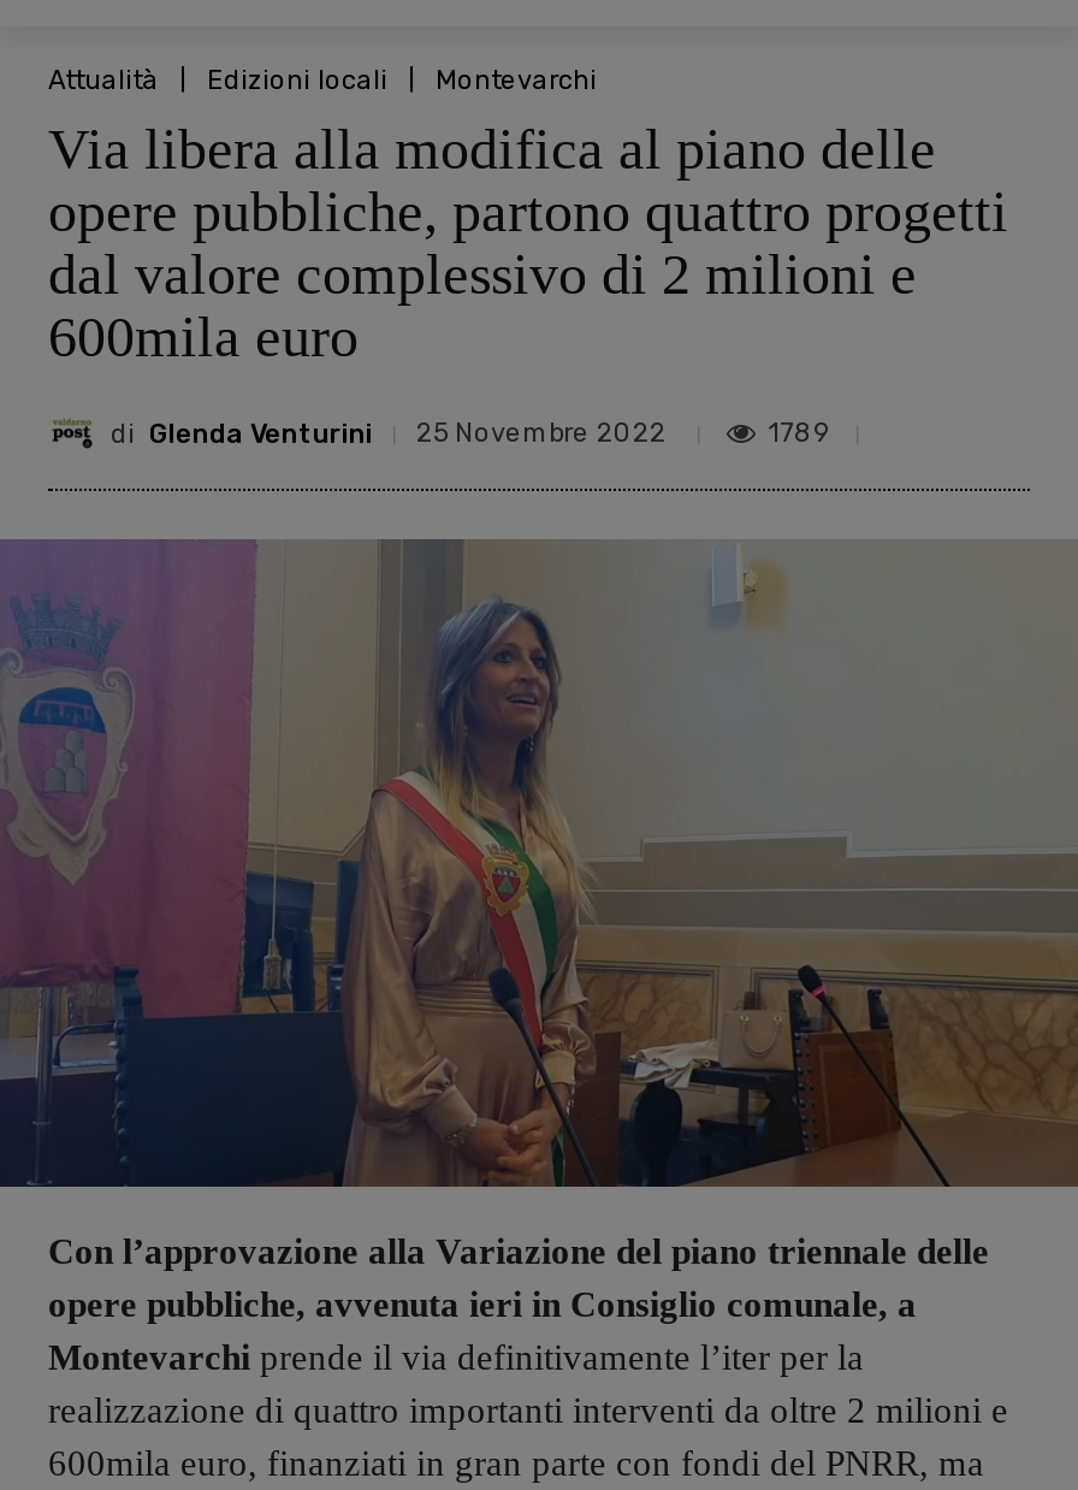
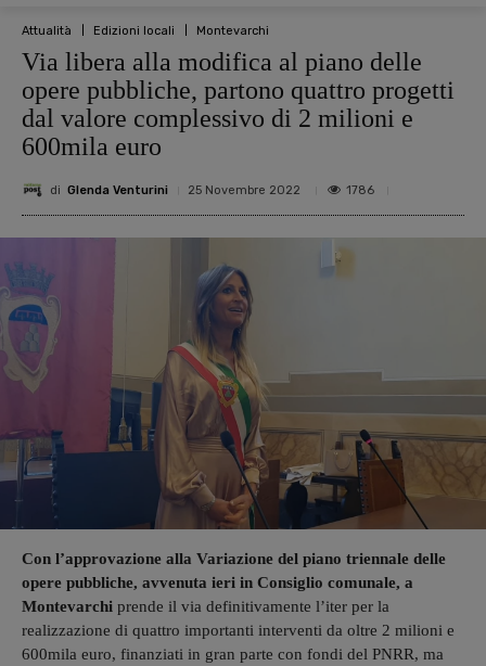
[768,418,830,450] 1789 -> [346,183,374,197] 1786

